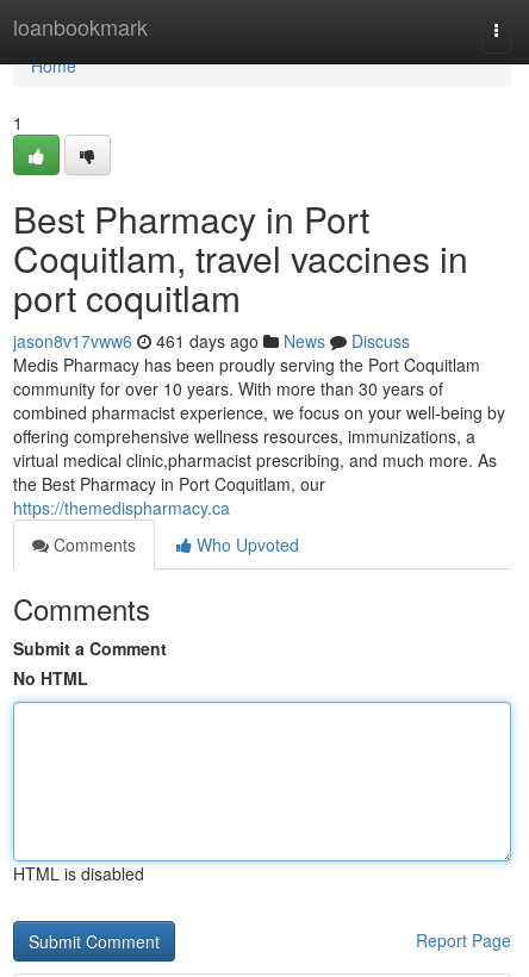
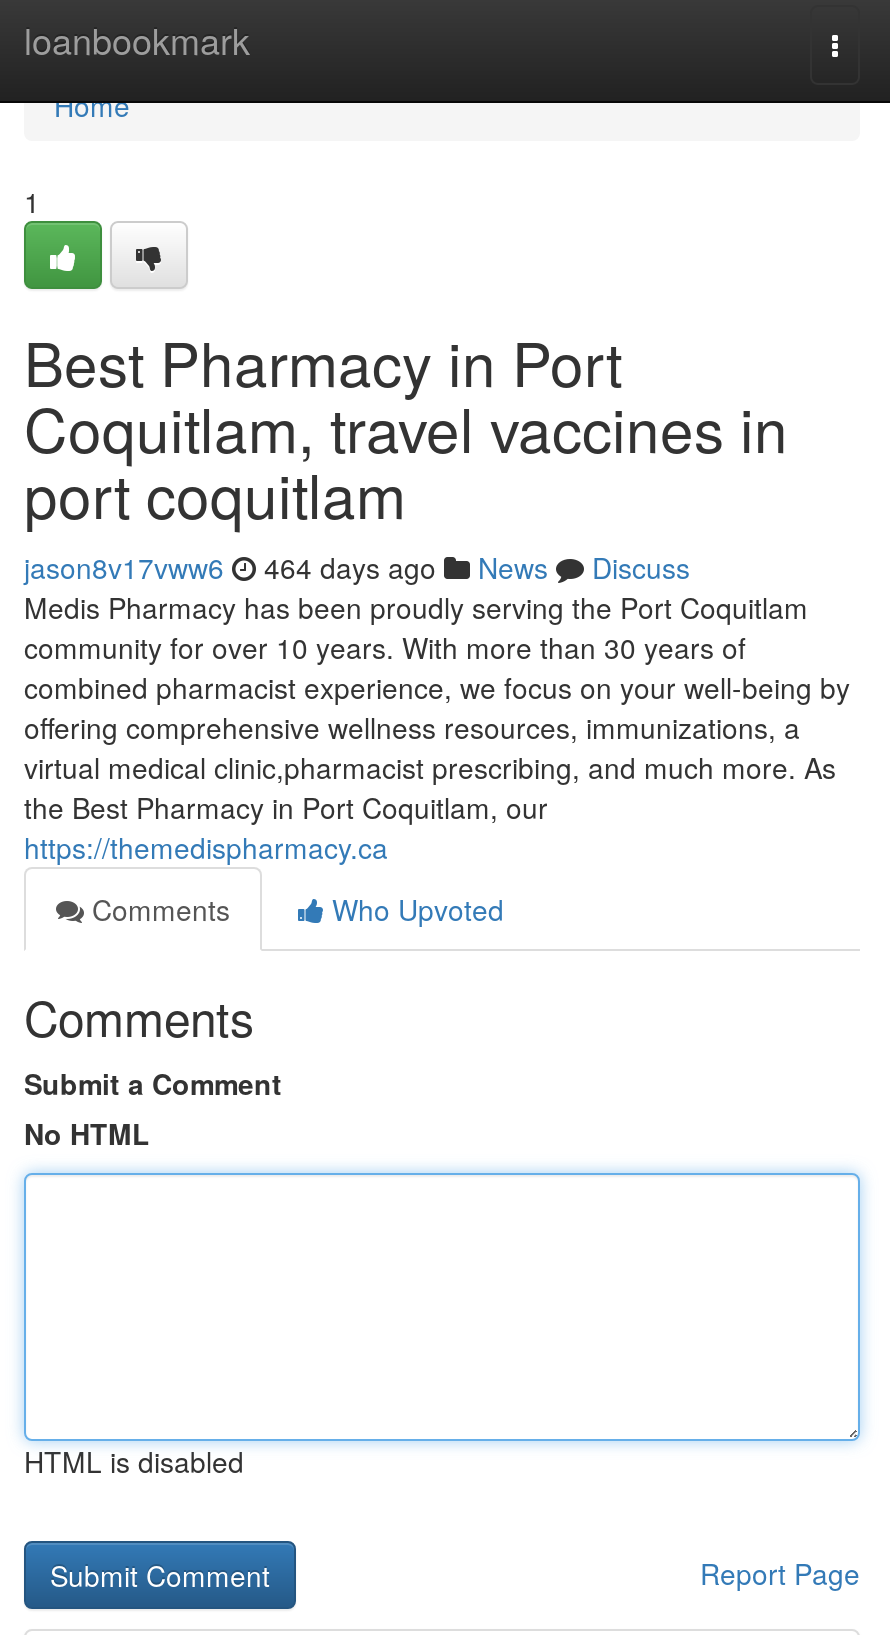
[13,329,410,353] jason8v17vww6 461 days ago News Discuss -> [24,547,690,587] jason8v17vww6 464 days ago News Discuss

